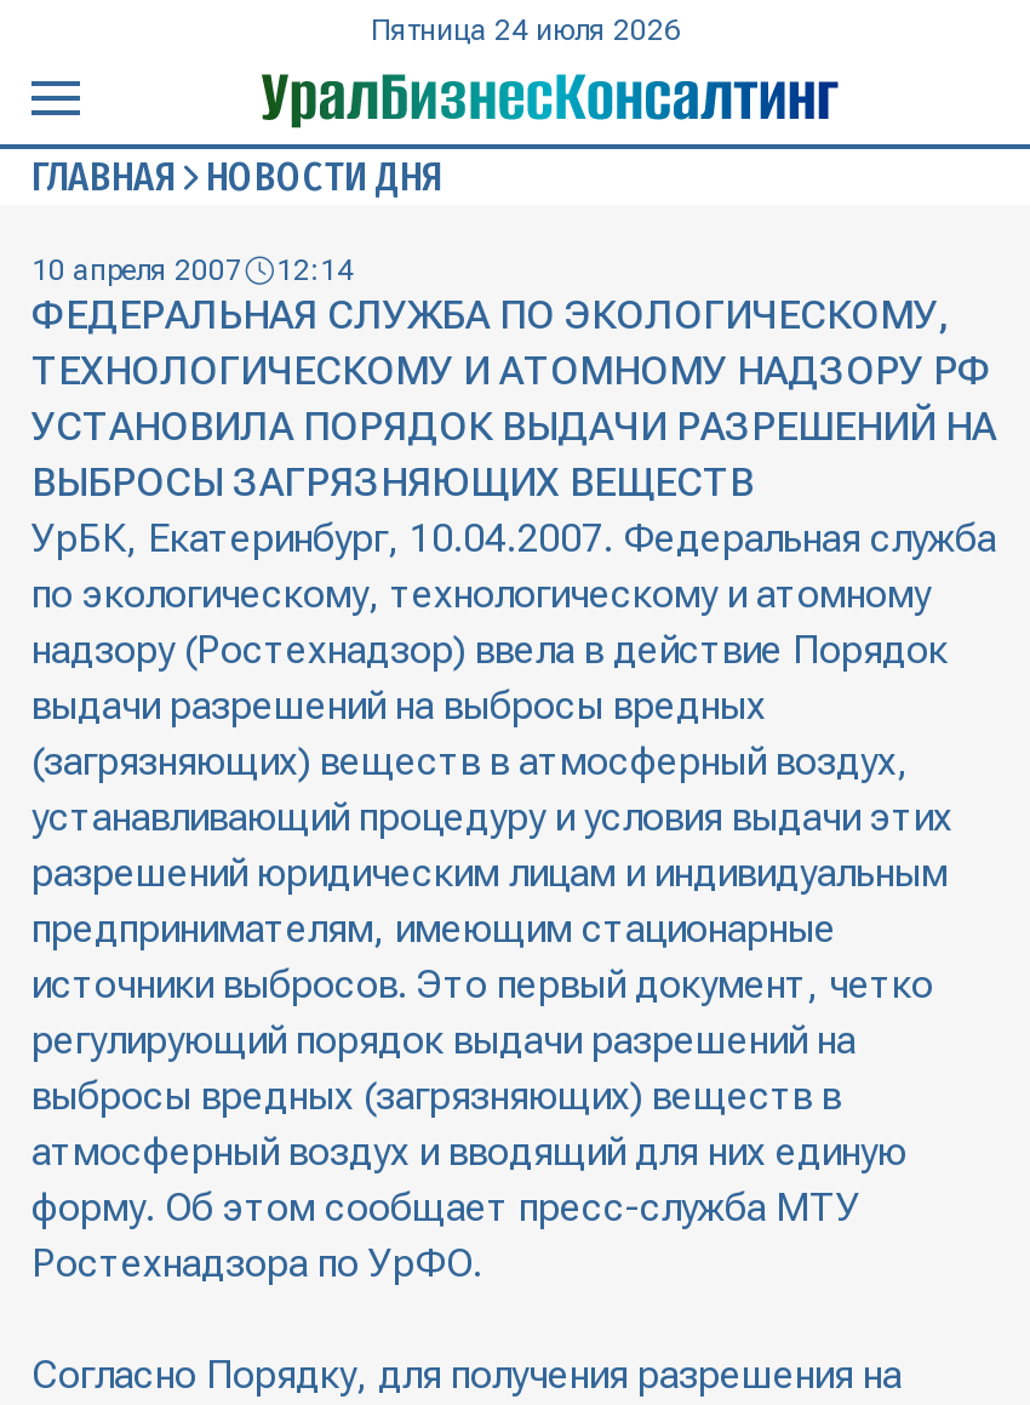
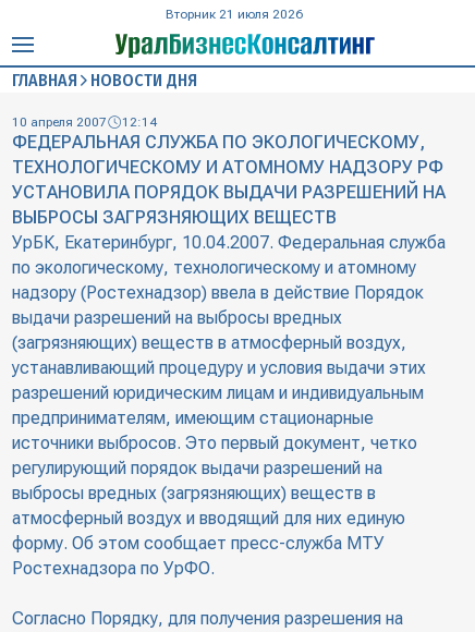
[371,13,681,47] Пятница 24 июля 2026 -> [166,7,303,22] Вторник 21 июля 2026

